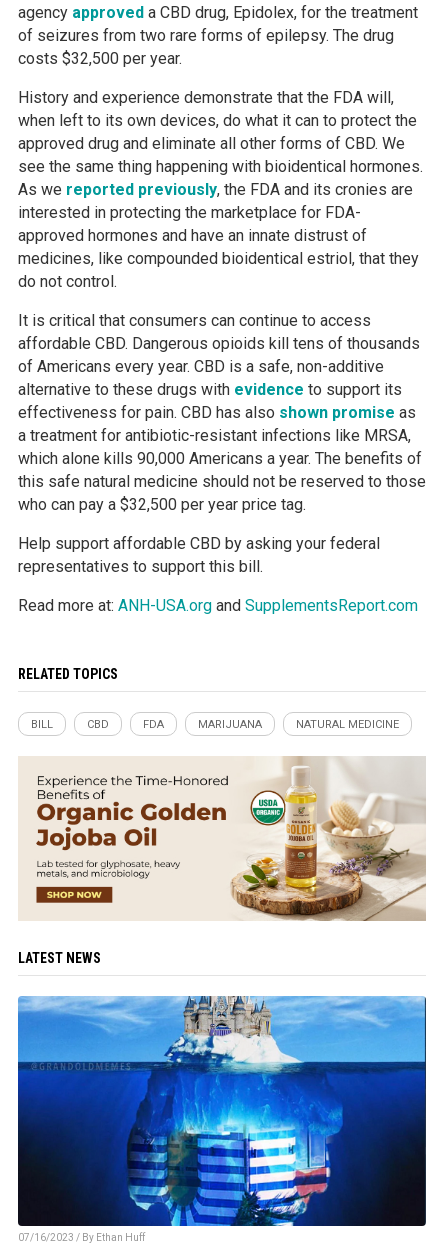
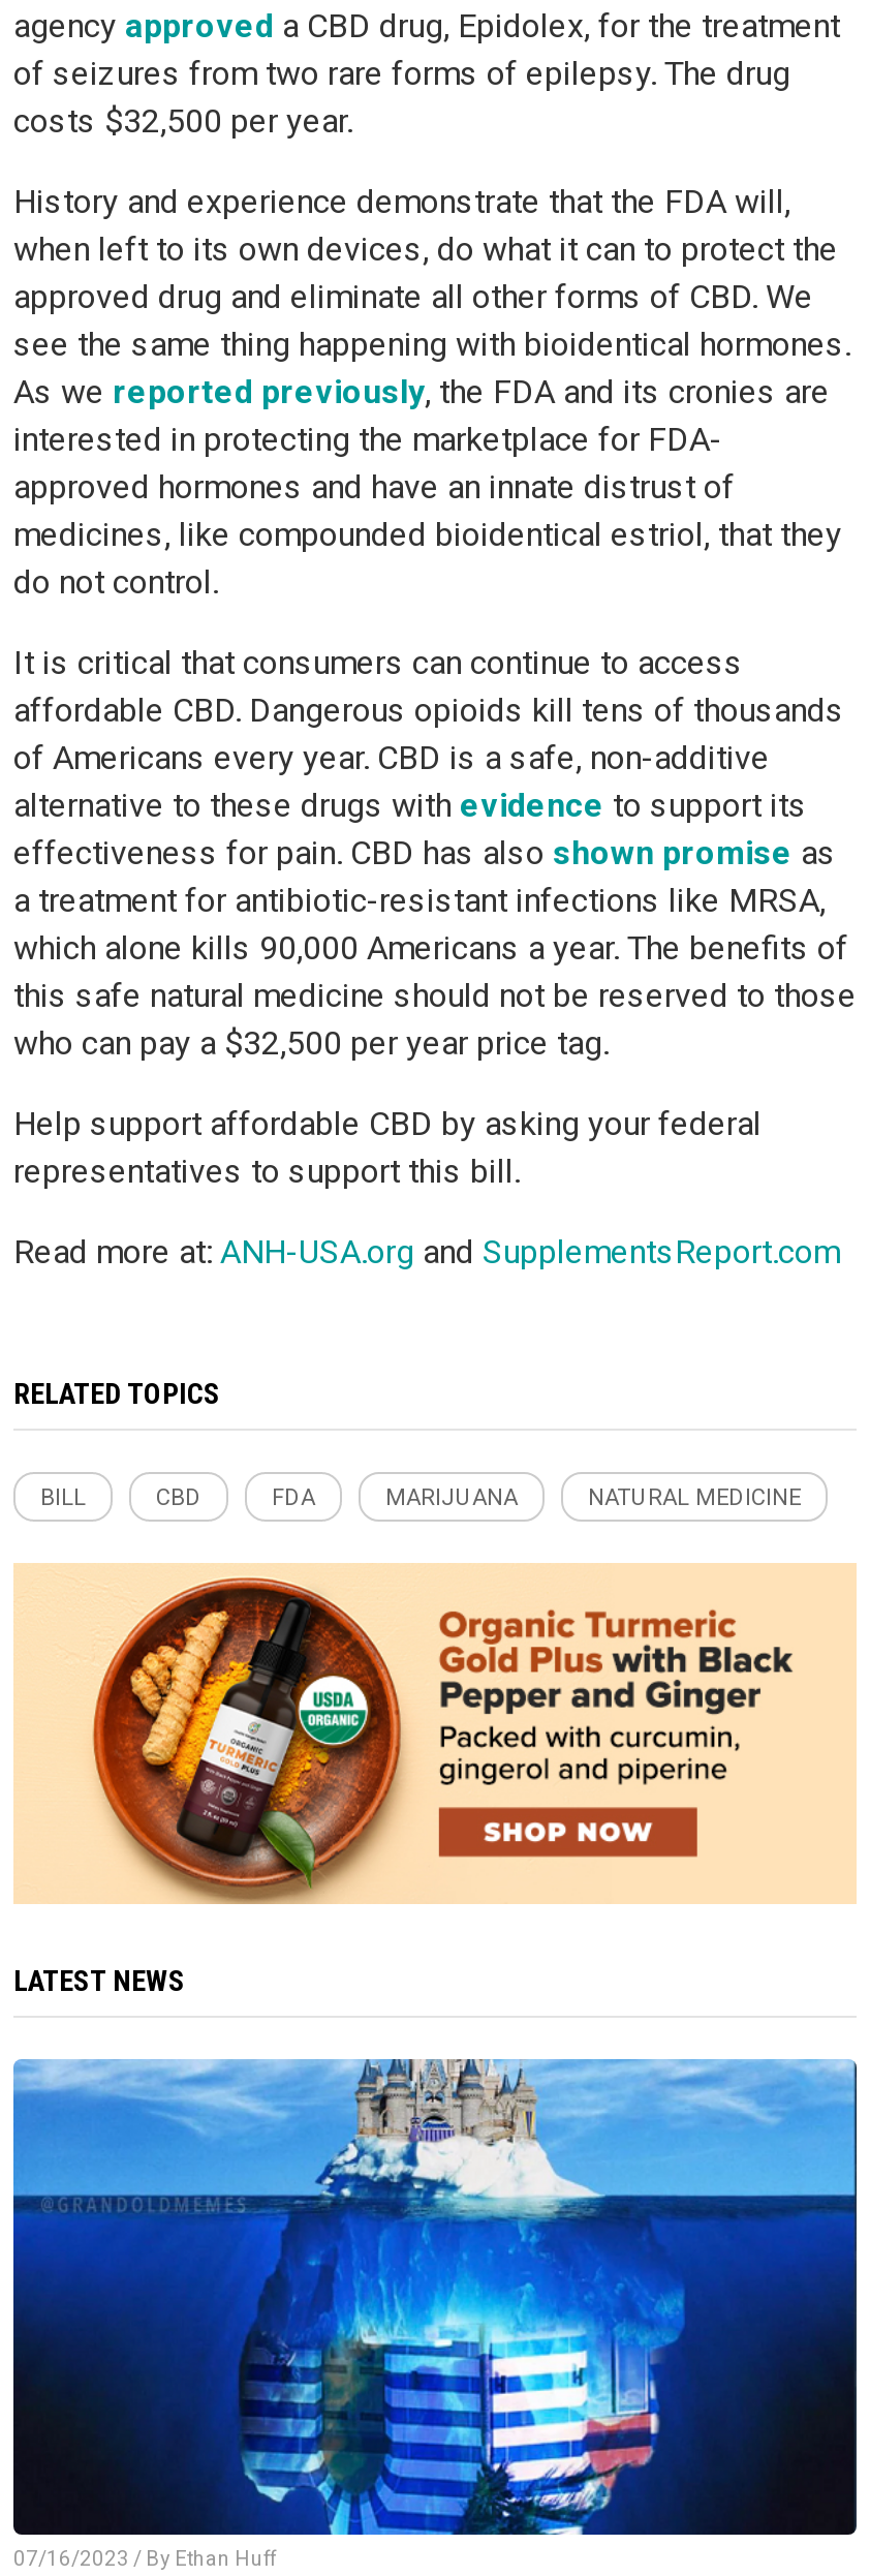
[20,756,426,922] [image] -> [15,1565,857,1904] [image]

